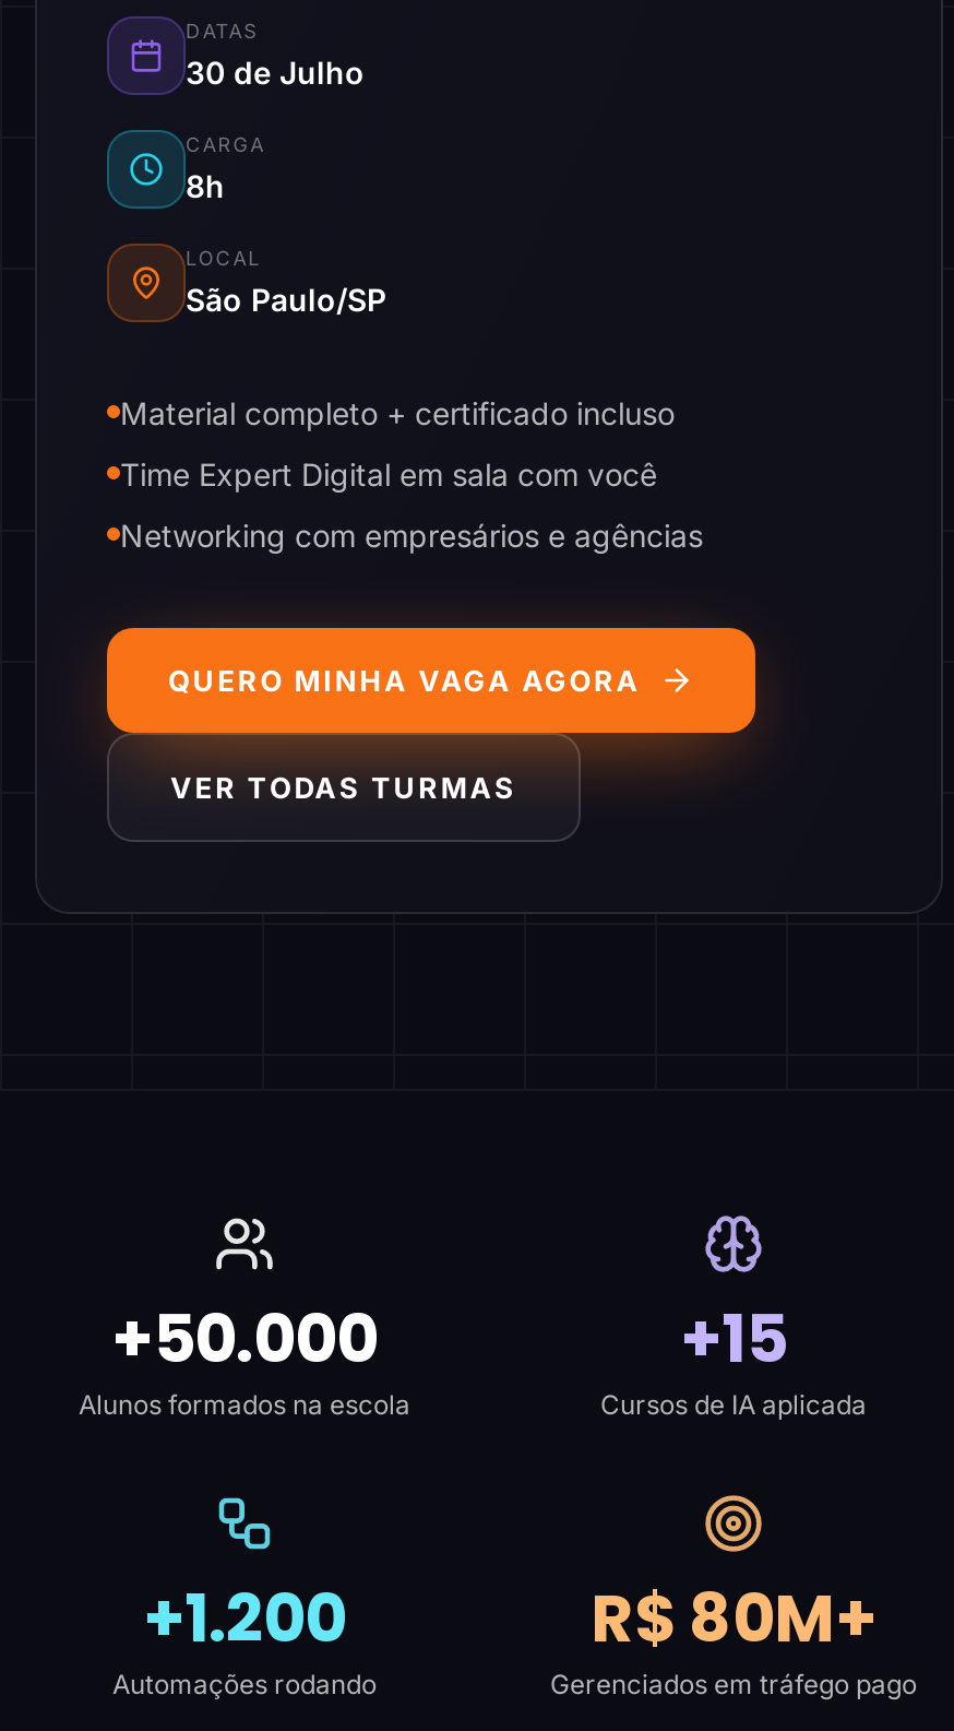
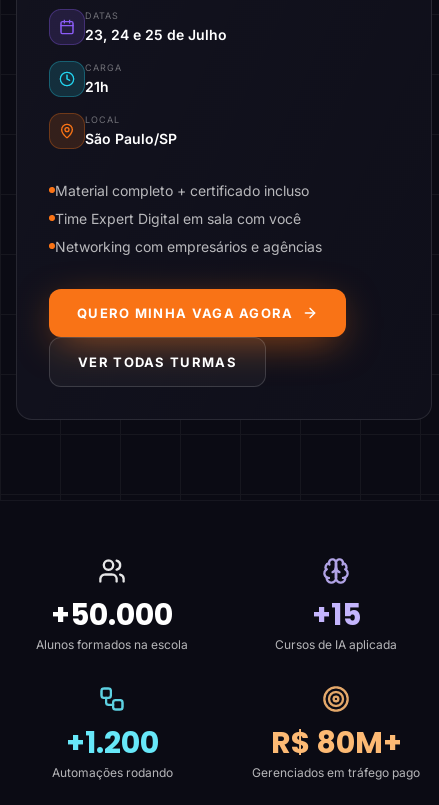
[186,52,365,90] 30 de Julho -> [85,25,227,42] 23, 24 e 25 de Julho
[186,166,225,203] 8h -> [85,77,109,94] 21h

